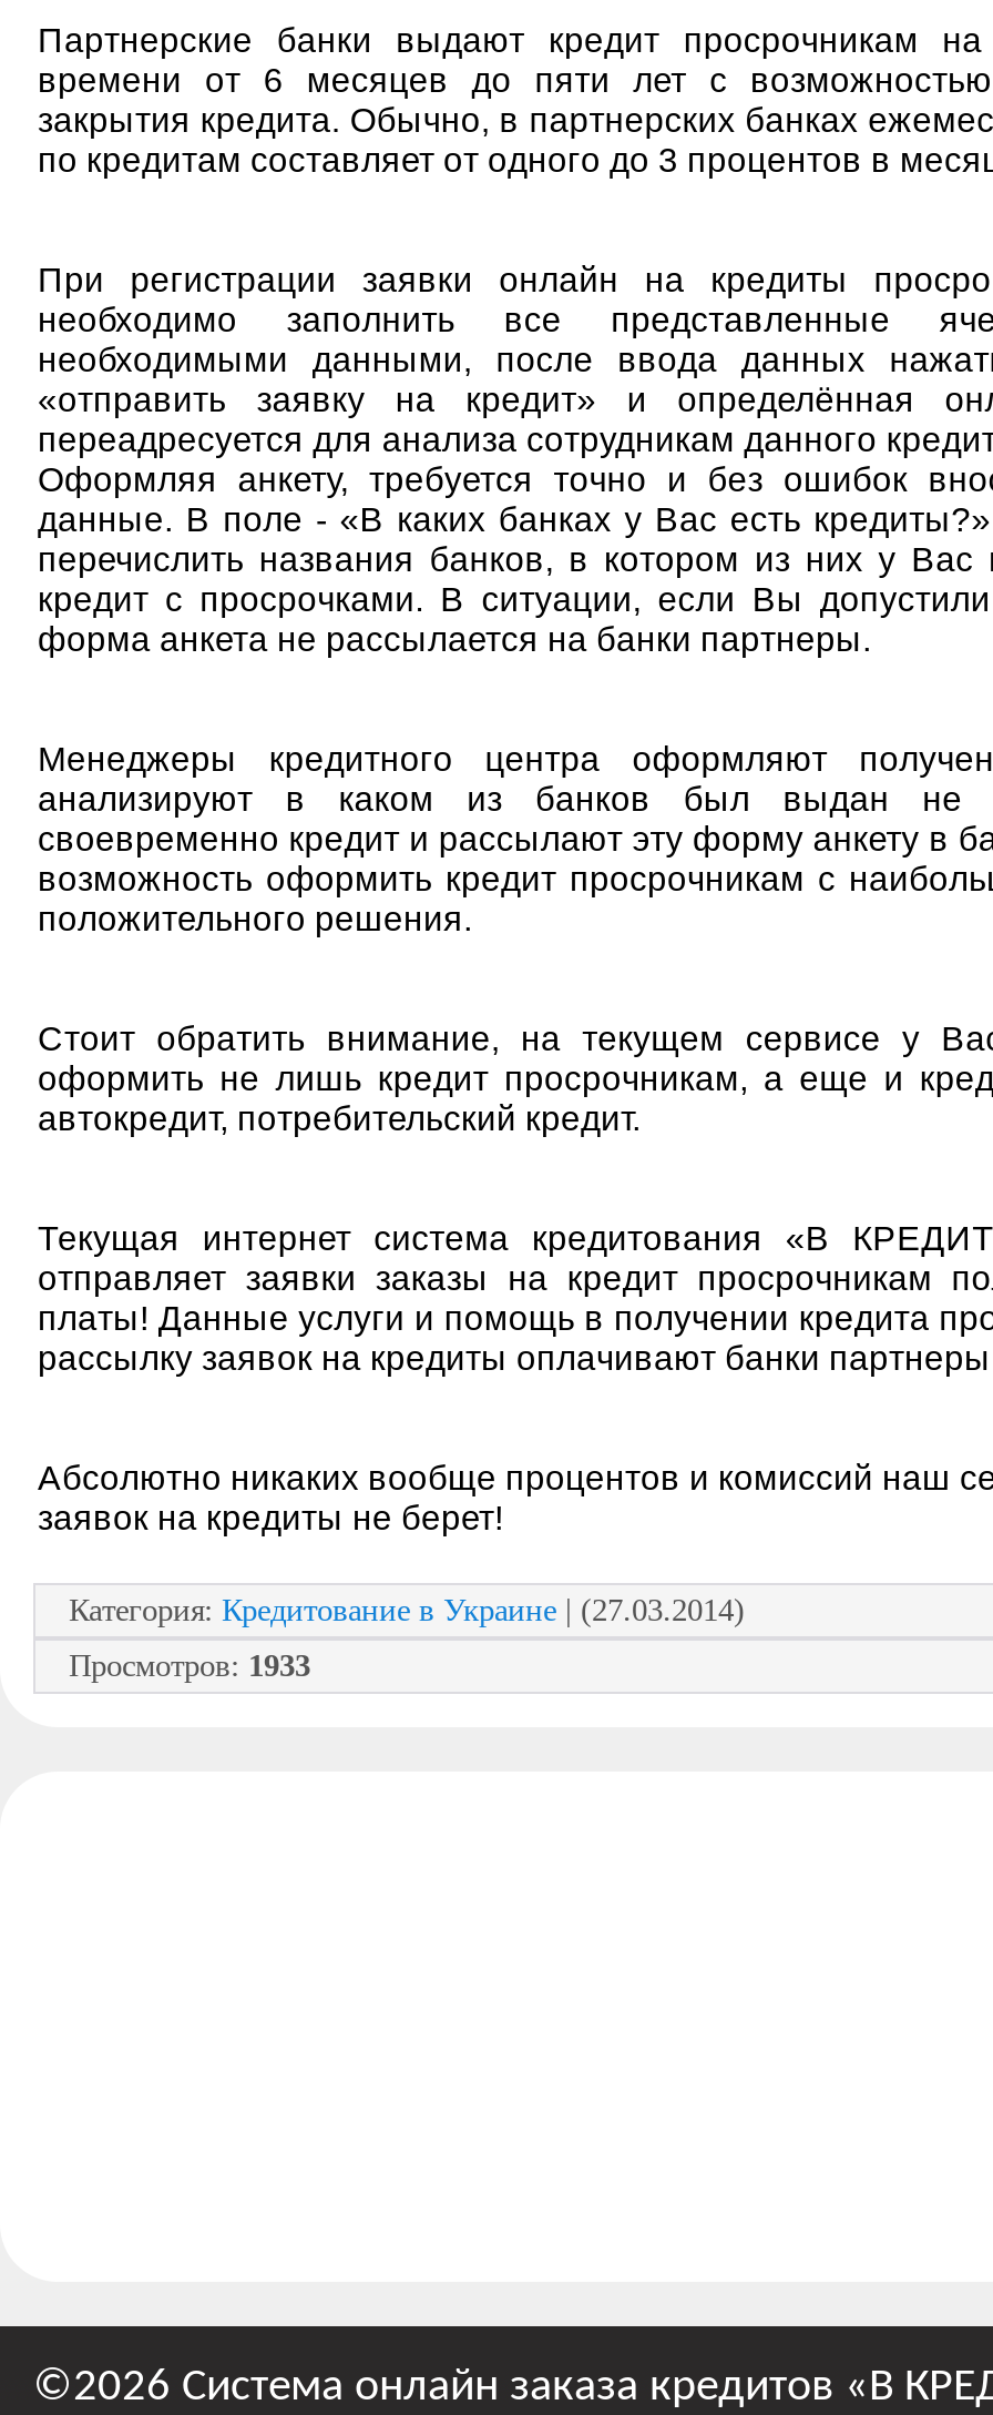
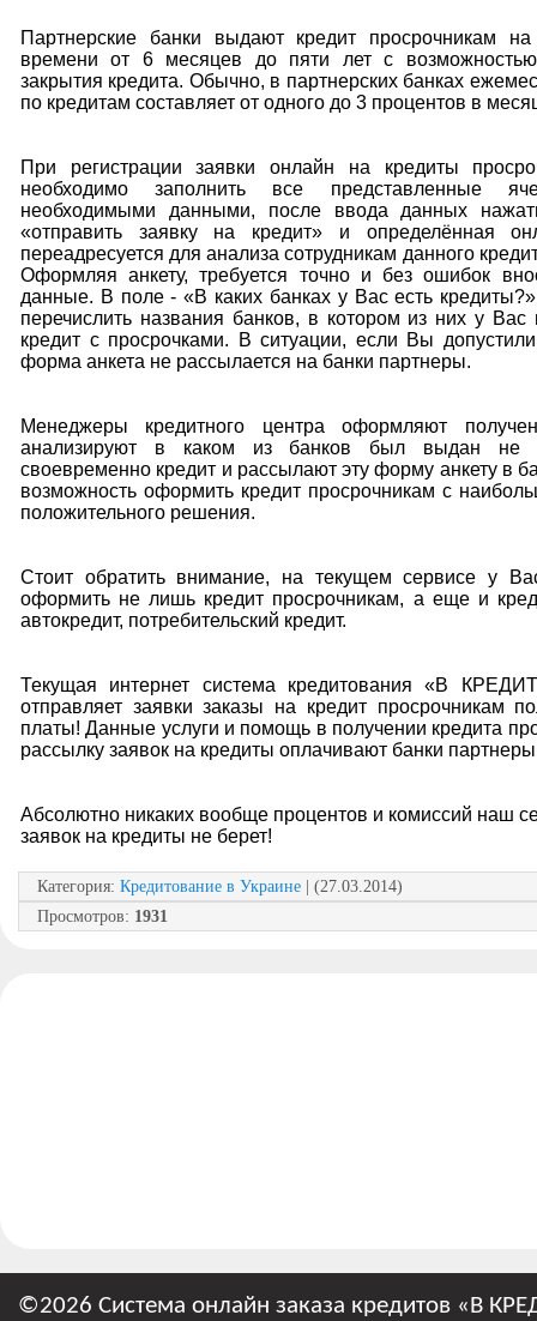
[69,1647,310,1682] Просмотров: 1933 -> [37,906,168,925] Просмотров: 1931

